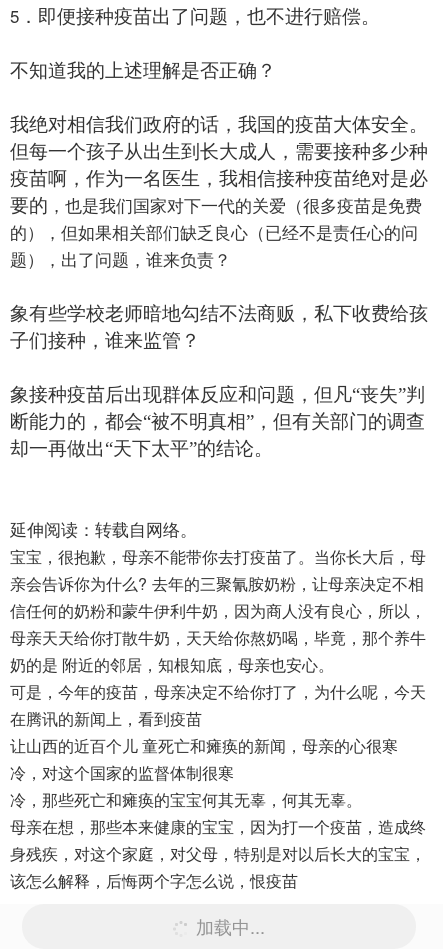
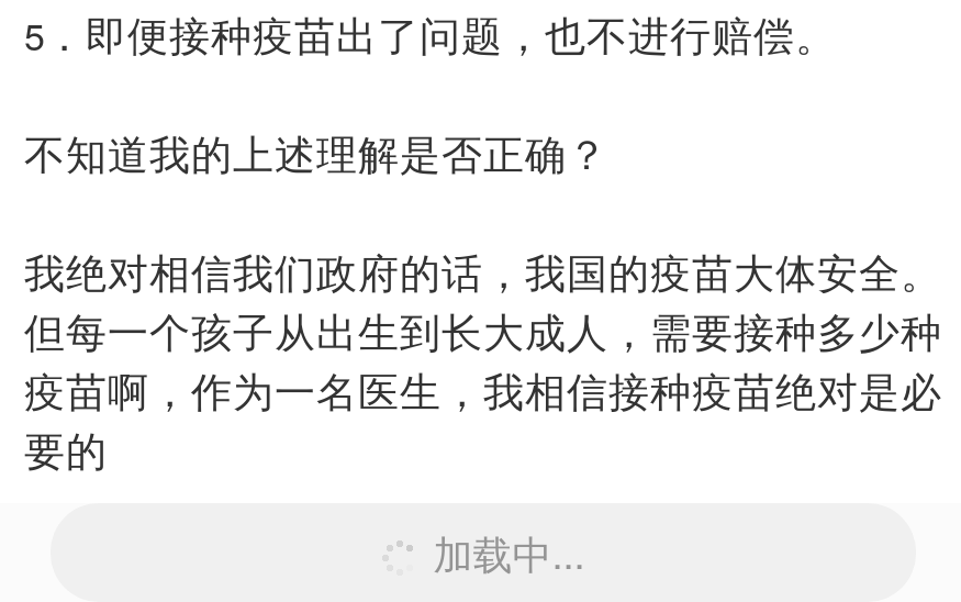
[10,193,428,892] 要的，也是我们国家对下一代的关爱（很多疫苗是免费 | 的），但如果相关部们缺乏良心（已经不是责任心的问 | 题），出了问题，谁来负责？ | 象有些学校老师暗地勾结不法商贩，私下收费给孩 | 子们接种，谁来监管？ | 象接种疫苗后出现群体反应和问题，但凡“丧失”判 | 断能力的，都会“被不明真相”，但有关部门的调查 | 却一再做出“天下太平”的结论。 | 延伸阅读：转载自网络。 | 宝宝，很抱歉，母亲不能带你去打疫苗了。当你长大后，母 | 亲会告诉你为什么? 去年的三聚氰胺奶粉，让母亲决定不相 | 信任何的奶粉和蒙牛伊利牛奶，因为商人没有良心，所以， | 母亲天天给你打散牛奶，天天给你熬奶喝，毕竟，那个养牛 | 奶的是 附近的邻居，知根知底，母亲也安心。 | 可是，今年的疫苗，母亲决定不给你打了，为什么呢，今天 | 在腾讯的新闻上，看到疫苗 | 让山西的近百个儿 童死亡和瘫痪的新闻，母亲的心很寒 | 冷，对这个国家的监督体制很寒 | 冷，那些死亡和瘫痪的宝宝何其无辜，何其无辜。 | 母亲在想，那些本来健康的宝宝，因为打一个疫苗，造成终 | 身残疾，对这个家庭，对父母，特别是对以后长大的宝宝， | 该怎么解释，后悔两个字怎么说，恨疫苗 -> [24,428,108,474] 要的

